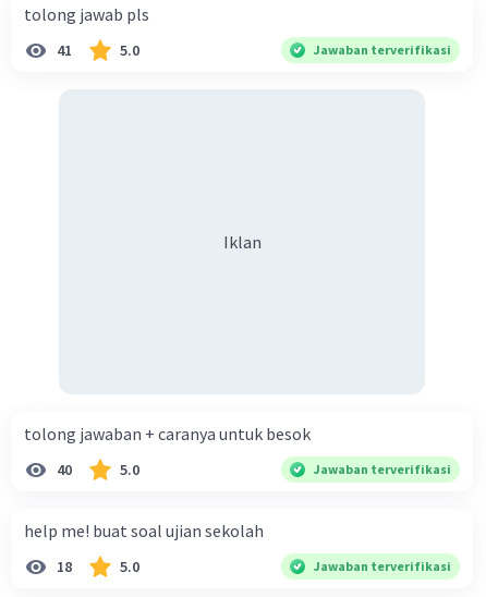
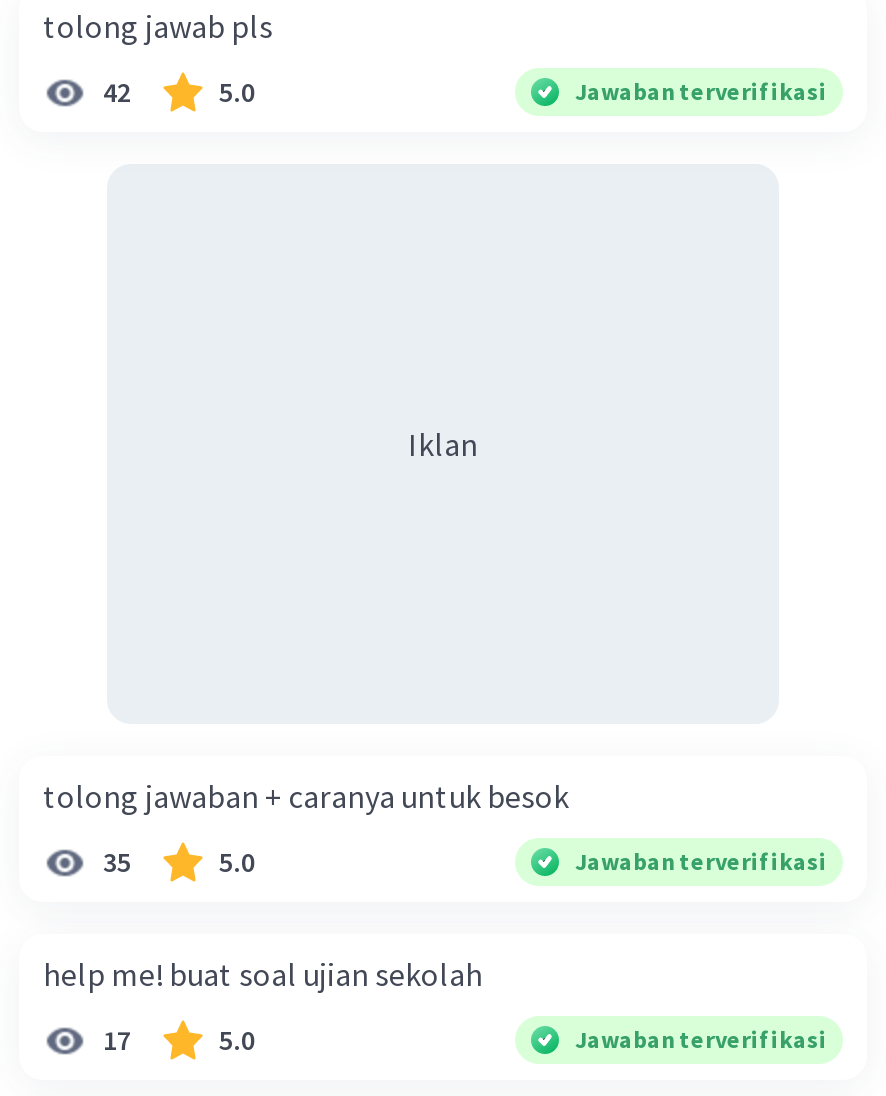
[57,41,72,60] 41 -> [103,74,131,110] 42
[57,460,72,480] 40 -> [103,844,131,880] 35
[57,557,72,577] 18 -> [103,1022,131,1058] 17

